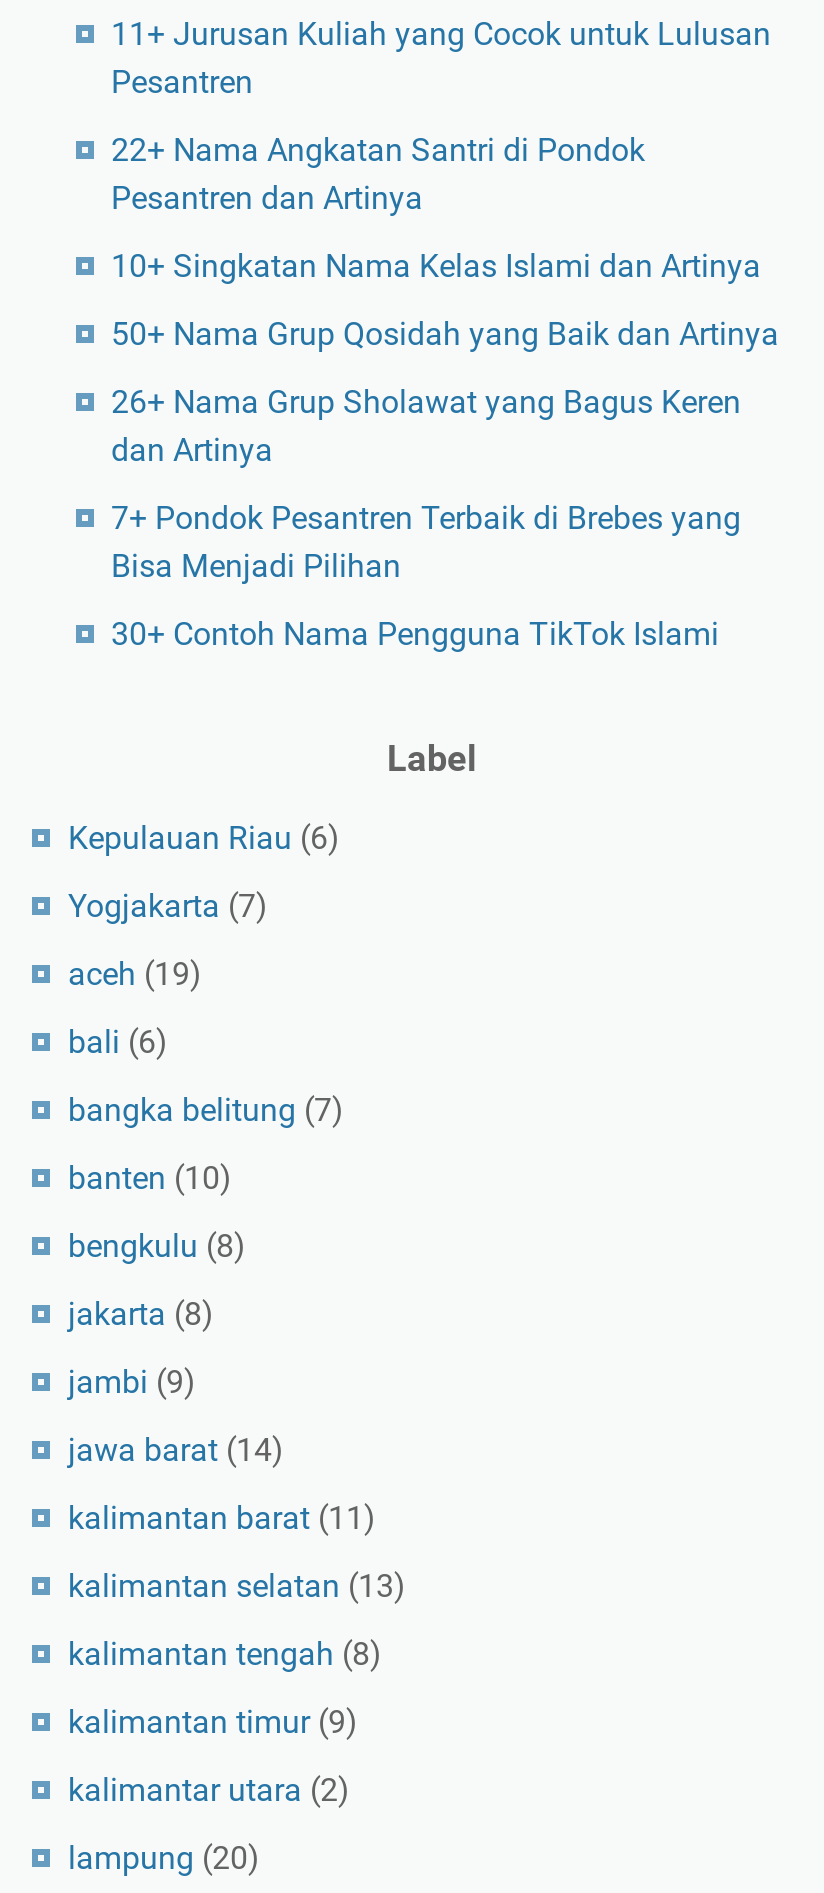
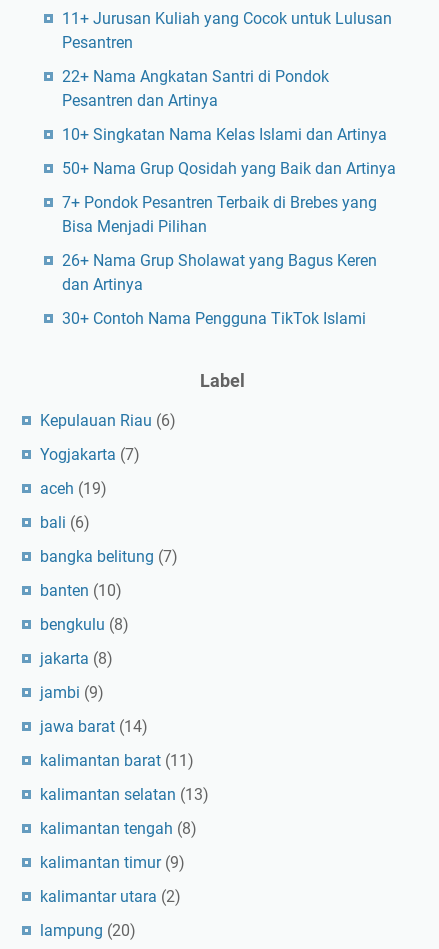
moved [111,383,741,469] -> [61,251,376,294]: 26+ Nama Grup Sholawat yang Bagus Keren | dan Artinya
moved [111,499,741,585] -> [61,193,376,236]: 7+ Pondok Pesantren Terbaik di Brebes yang | Bisa Menjadi Pilihan

